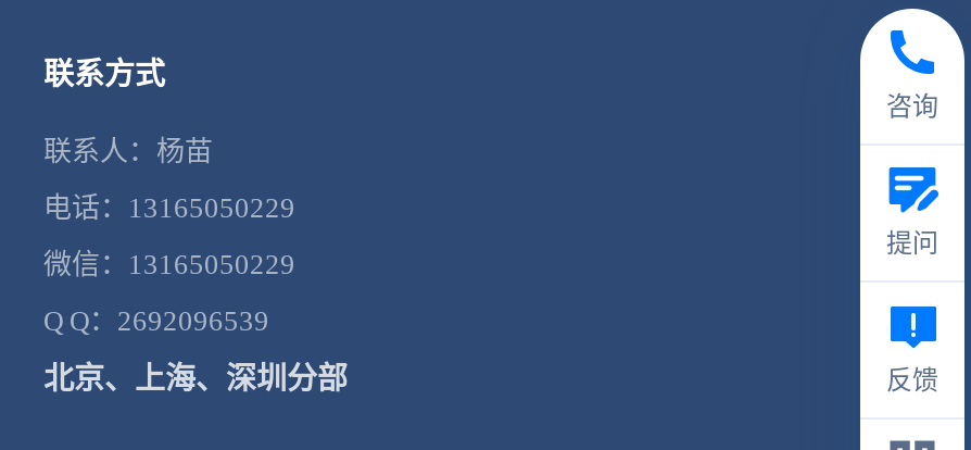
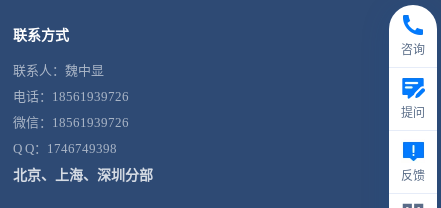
[43,135,213,167] 联系人：杨苗 -> [13,63,104,78] 联系人：魏中显
[43,191,295,224] 电话：13165050229 -> [13,89,129,104] 电话：18561939726
[43,248,295,280] 微信：13165050229 -> [13,115,129,130] 微信：18561939726
[43,304,269,337] Q Q：2692096539 -> [13,141,117,156] Q Q：1746749398

